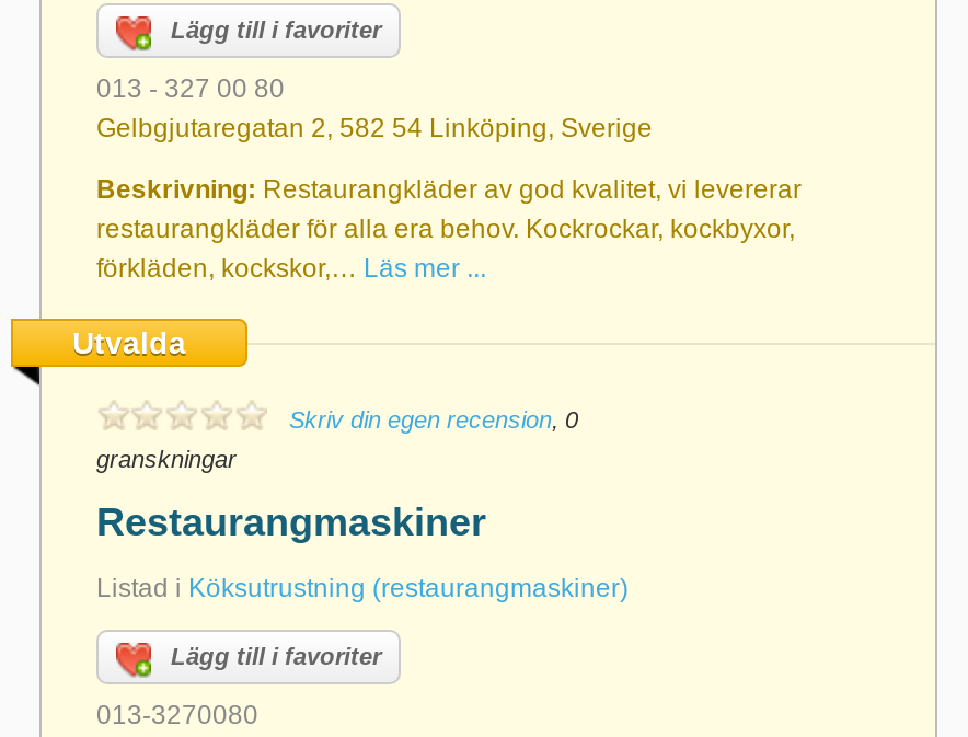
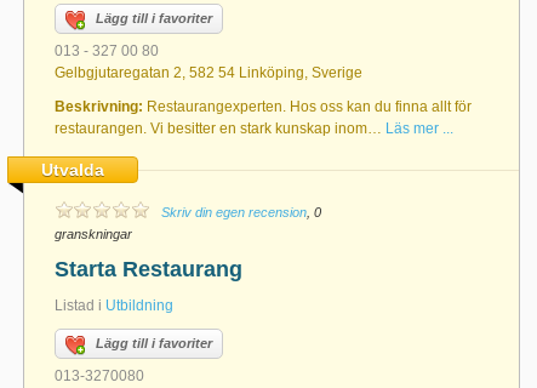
[96,174,802,284] Beskrivning: Restaurangkläder av god kvalitet, vi levererar | restaurangkläder för alla era behov. Kockrockar, kockbyxor, | förkläden, kockskor,… Läs mer ... -> [55,98,472,137] Beskrivning: Restaurangexperten. Hos oss kan du finna allt för | restaurangen. Vi besitter en stark kunskap inom… Läs mer ...
[96,500,486,544] Restaurangmaskiner -> [55,257,242,281] Starta Restaurang
[96,573,629,603] Listad i Köksutrustning (restaurangmaskiner) -> [55,297,173,314] Listad i Utbildning

